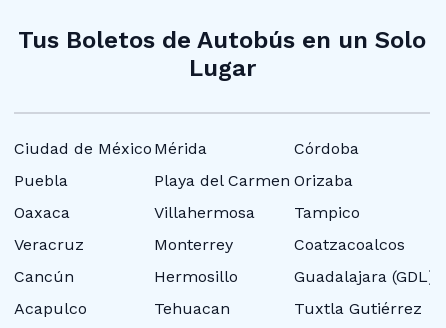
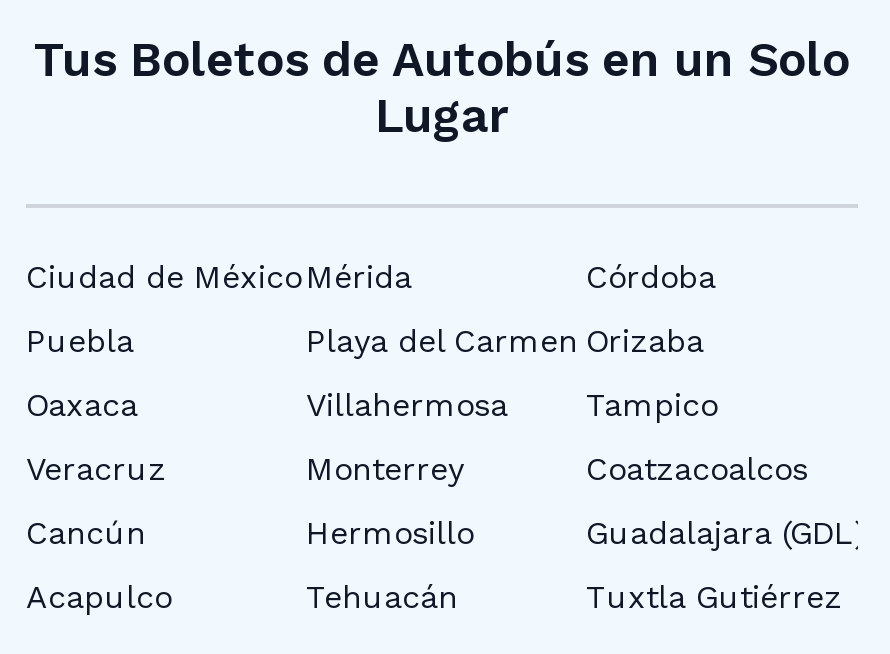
[154,299,230,318] Tehuacan -> [306,578,458,616] Tehuacán

